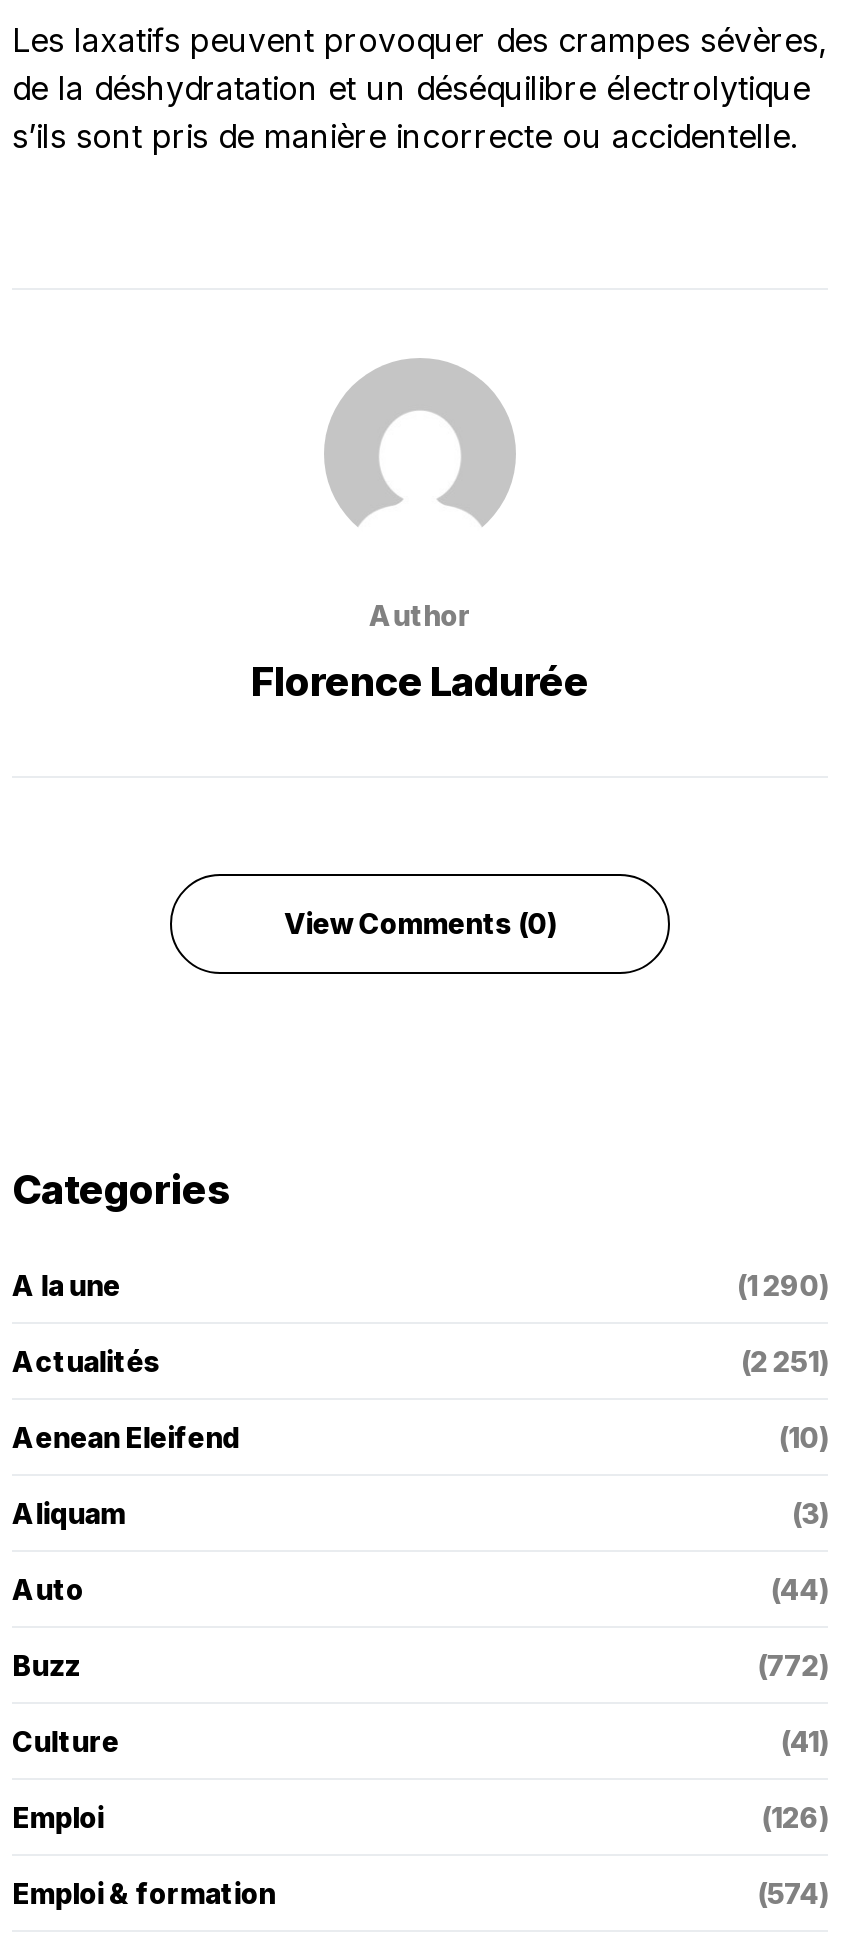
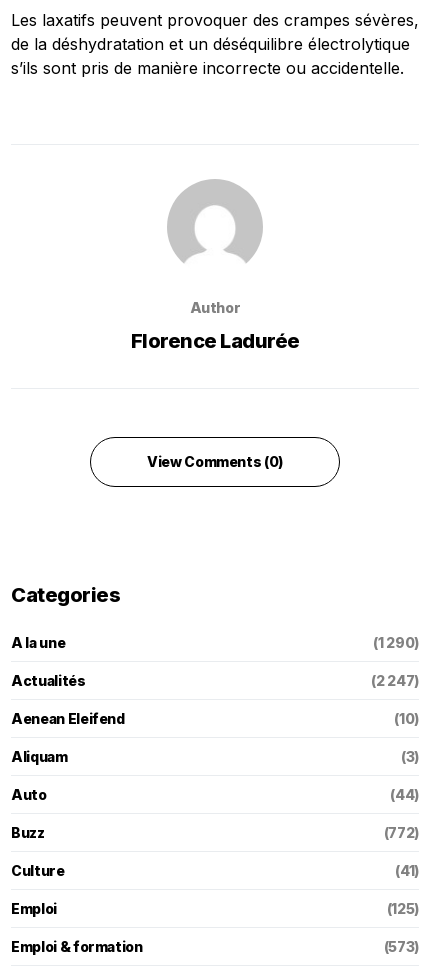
[741,1344,828,1378] (2 251) -> [371,672,419,689] (2 247)
[762,1800,828,1834] (126) -> [387,900,419,917] (125)
[758,1876,828,1910] (574) -> [384,938,419,955] (573)

